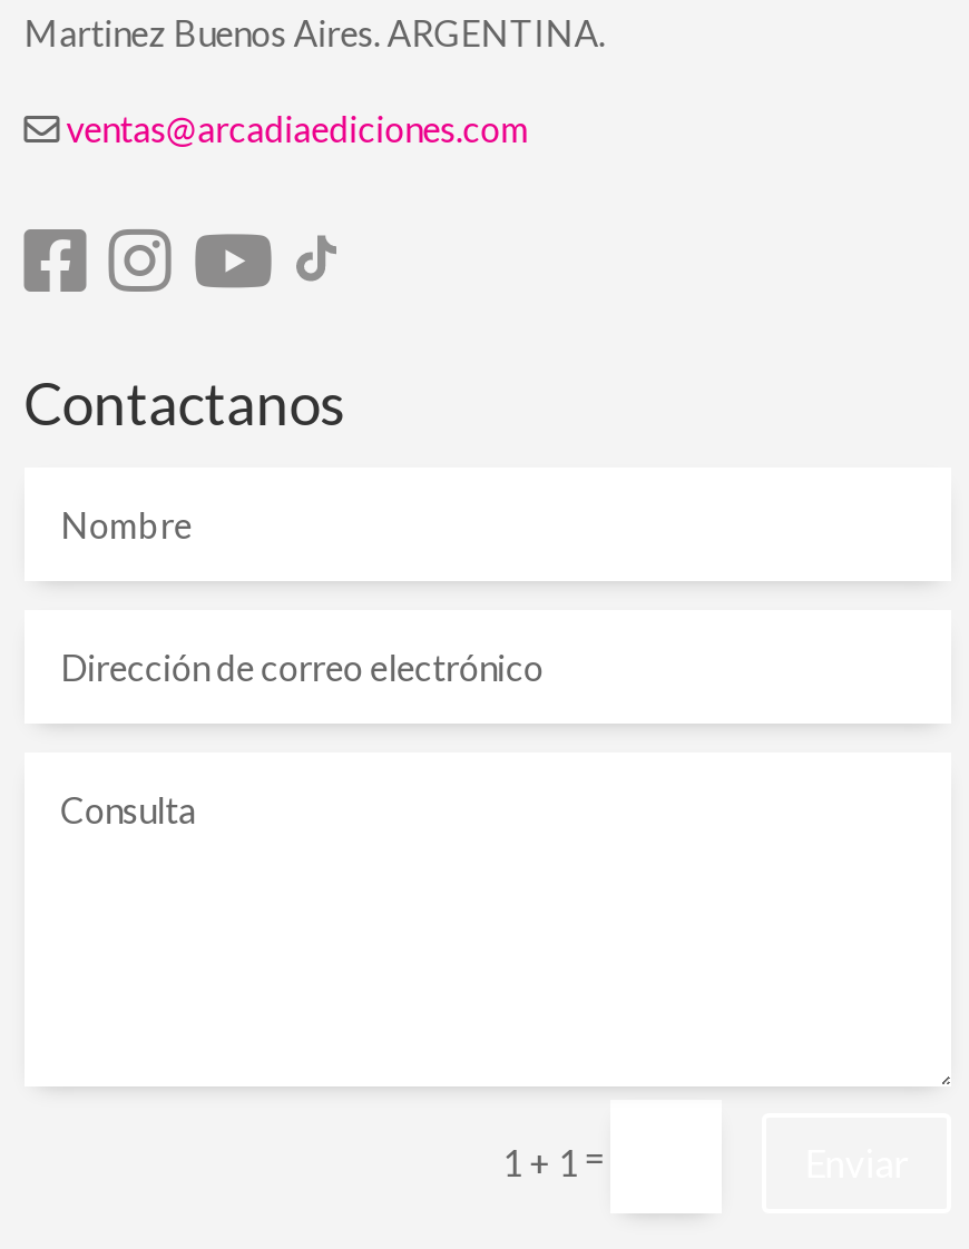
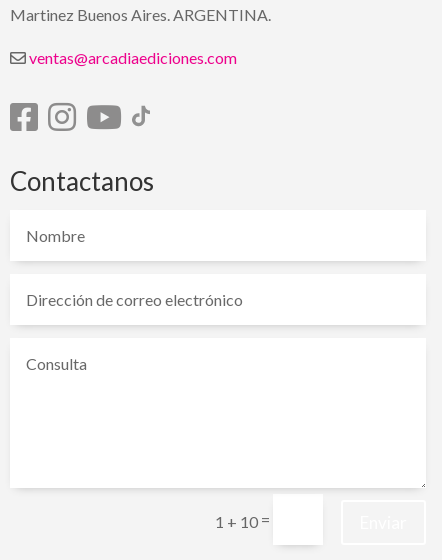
[502,1136,611,1184] 1 + 1 = -> [215,510,273,532] 1 + 10 =

